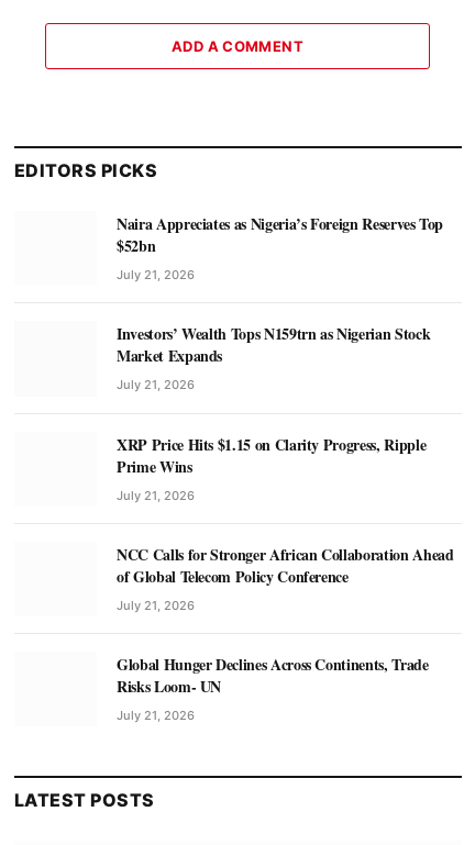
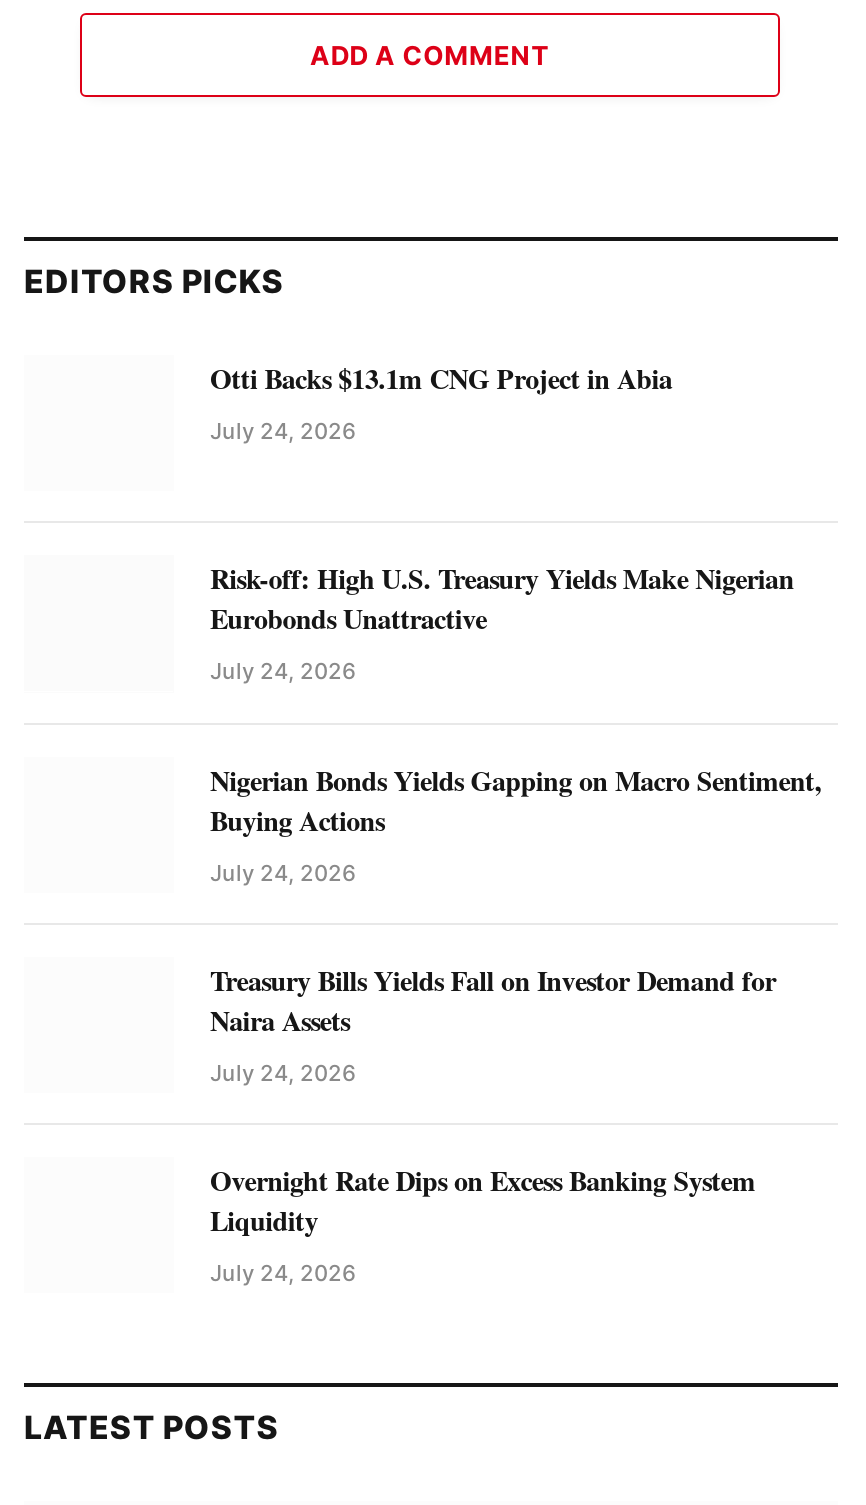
[117,212,443,283] Naira Appreciates as Nigeria’s Foreign Reserves Top | $52bn | July 21, 2026 -> [210,357,672,445] Otti Backs $13.1m CNG Project in Abia | July 24, 2026
[117,322,430,393] Investors’ Wealth Tops N159trn as Nigerian Stock | Market Expands | July 21, 2026 -> [210,558,794,686] Risk-off: High U.S. Treasury Yields Make Nigerian | Eurobonds Unattractive | July 24, 2026
[117,432,426,503] XRP Price Hits $1.15 on Clarity Progress, Ripple | Prime Wins | July 21, 2026 -> [210,758,822,886] Nigerian Bonds Yields Gapping on Macro Sentiment, | Buying Actions | July 24, 2026
[117,542,454,613] NCC Calls for Stronger African Collaboration Ahead | of Global Telecom Policy Conference | July 21, 2026 -> [210,958,776,1086] Treasury Bills Yields Fall on Investor Demand for | Naira Assets | July 24, 2026
[117,653,428,723] Global Hunger Declines Across Continents, Trade | Risks Loom- UN | July 21, 2026 -> [210,1159,755,1287] Overnight Rate Dips on Excess Banking System | Liquidity | July 24, 2026

